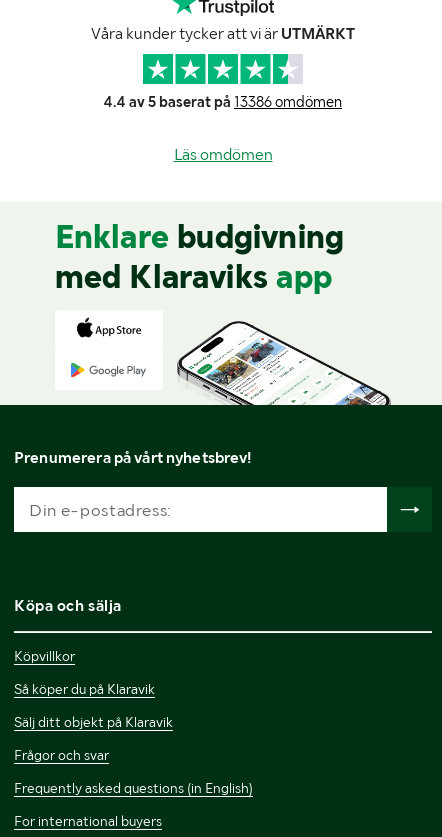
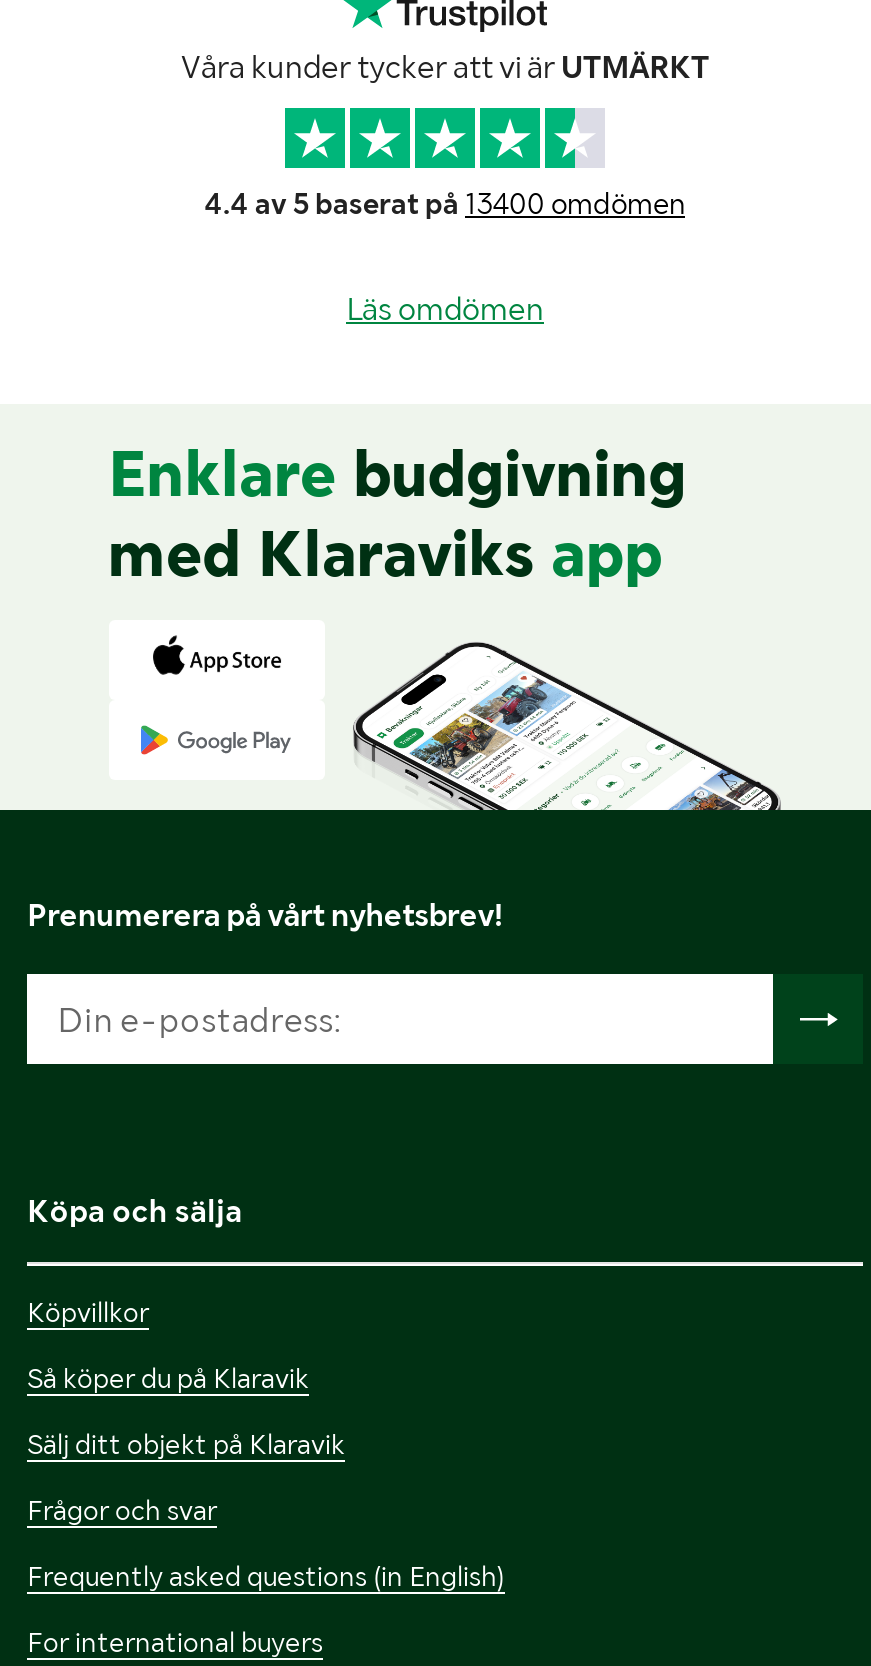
[104,93,342,111] 4.4 av 5 baserat på 13386 omdömen -> [205,187,685,223] 4.4 av 5 baserat på 13400 omdömen

